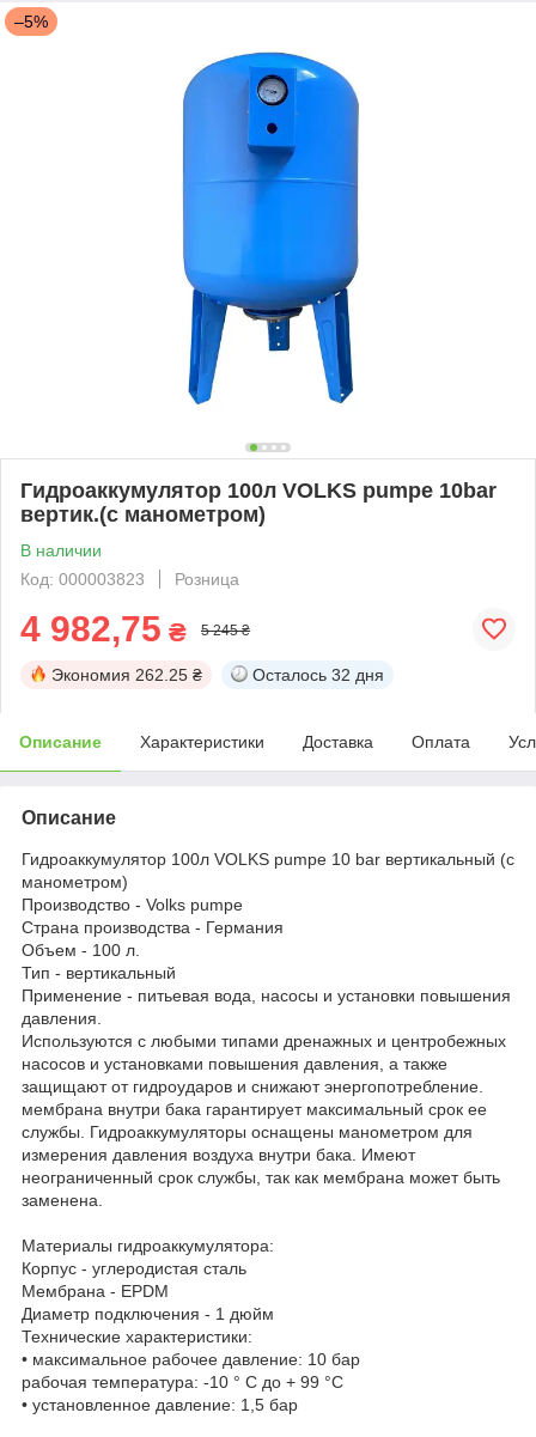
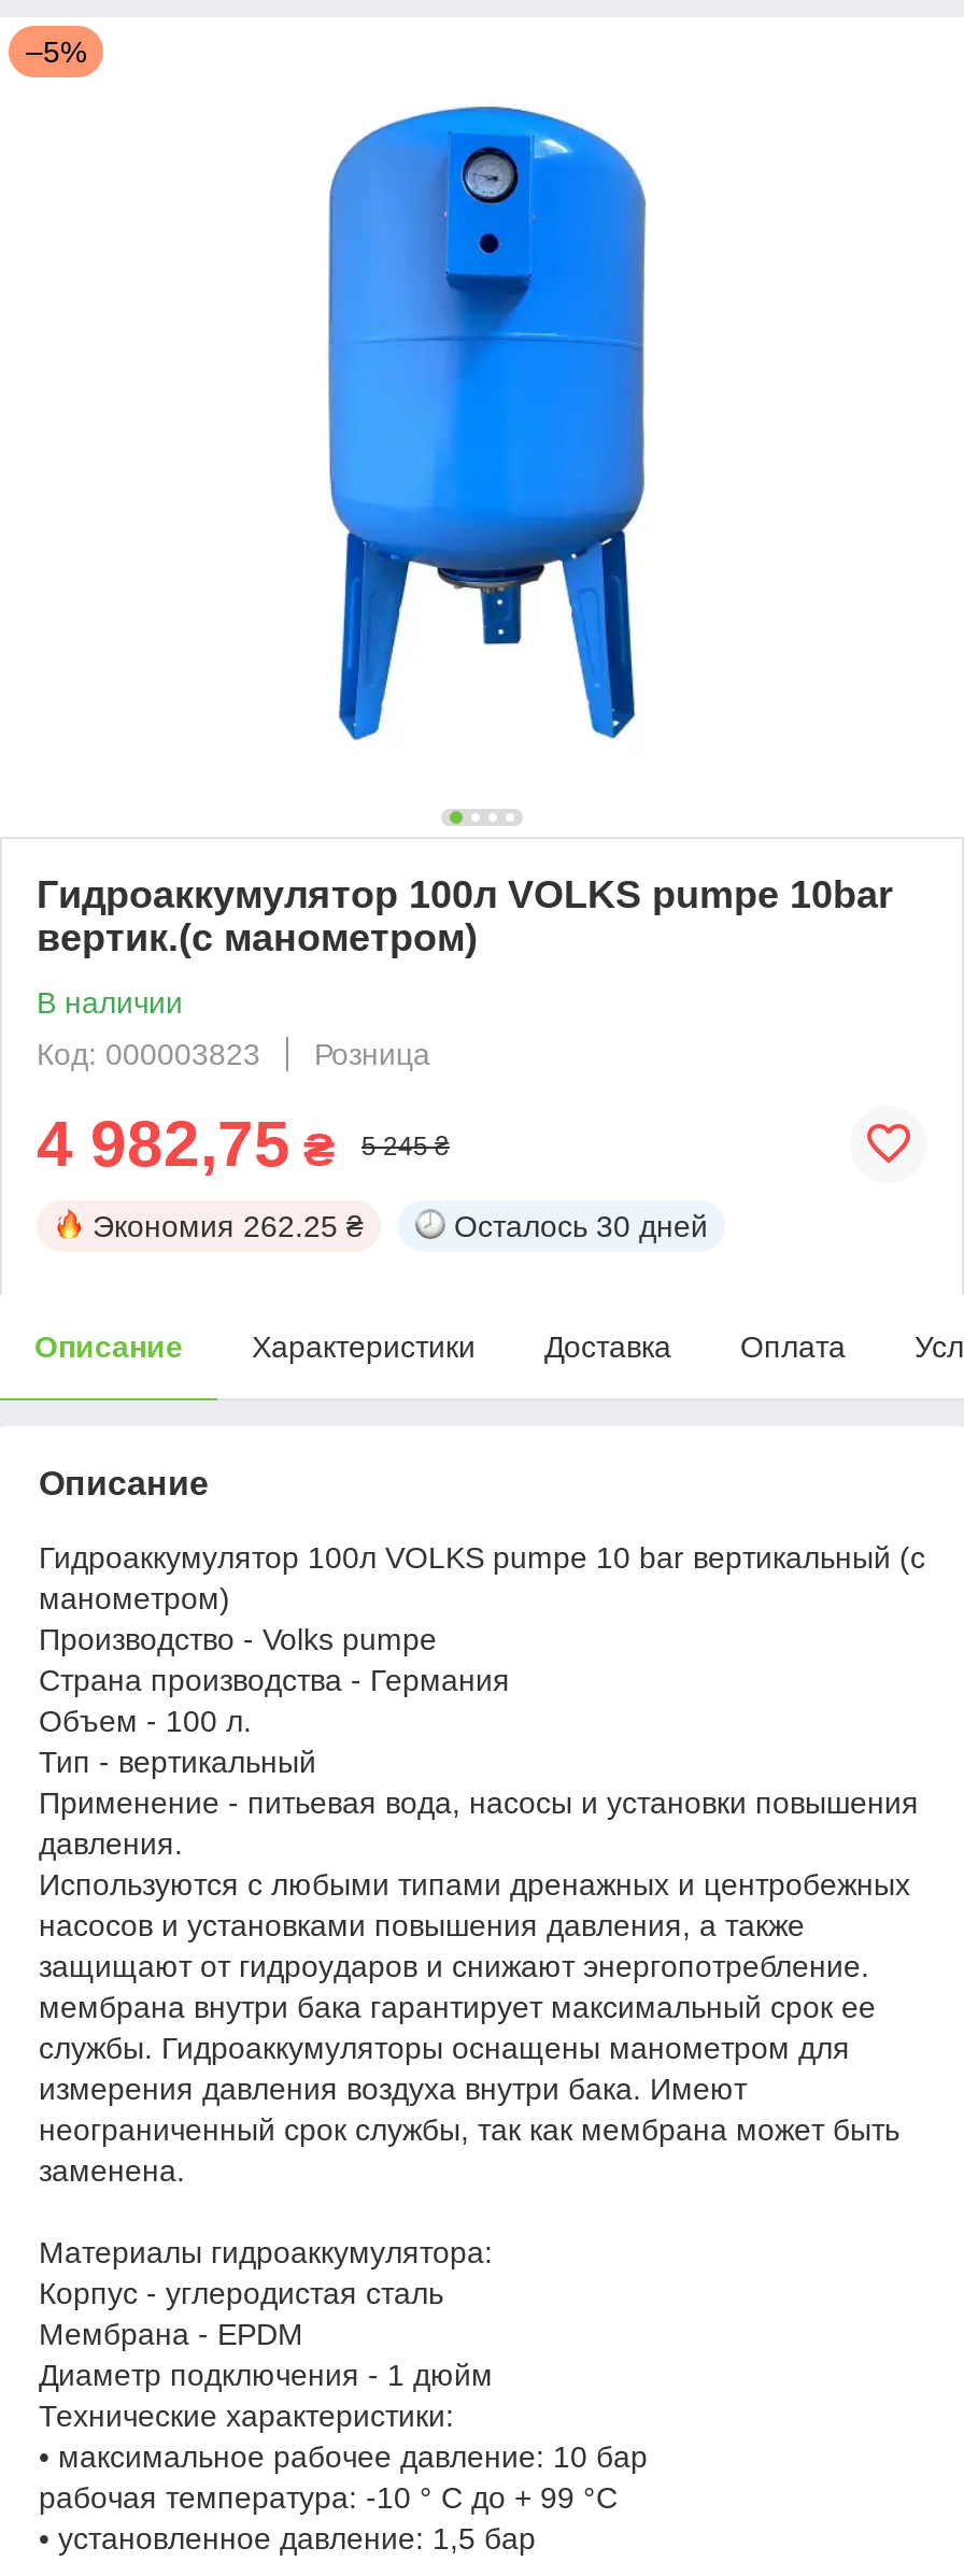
[252,665,384,684] Осталось 32 дня -> [454,1209,708,1243] Осталось 30 дней

